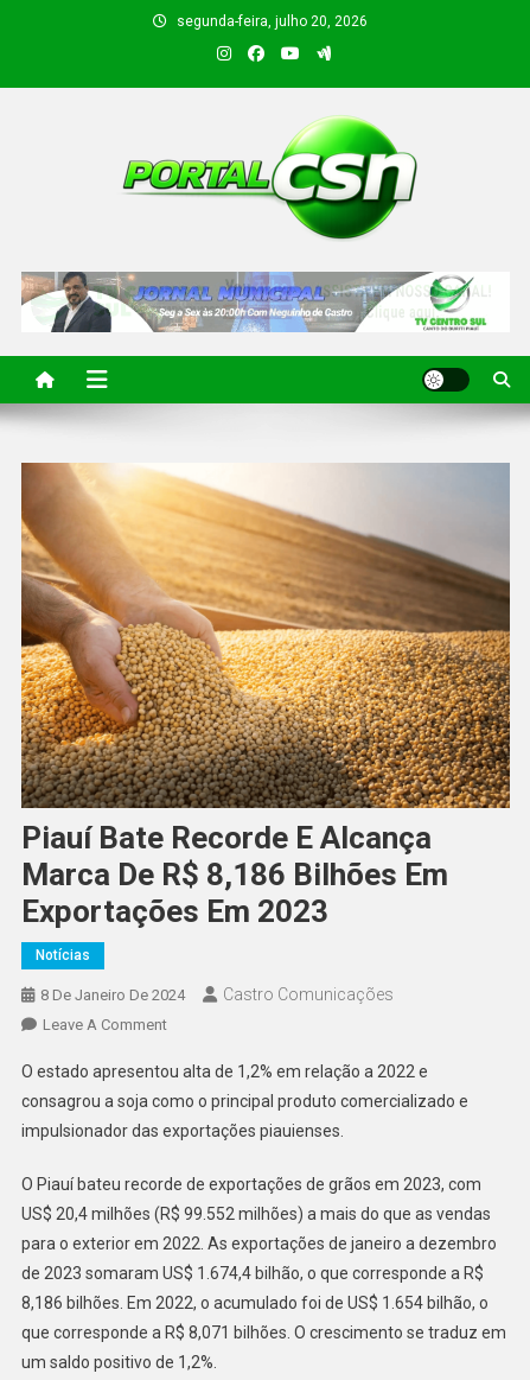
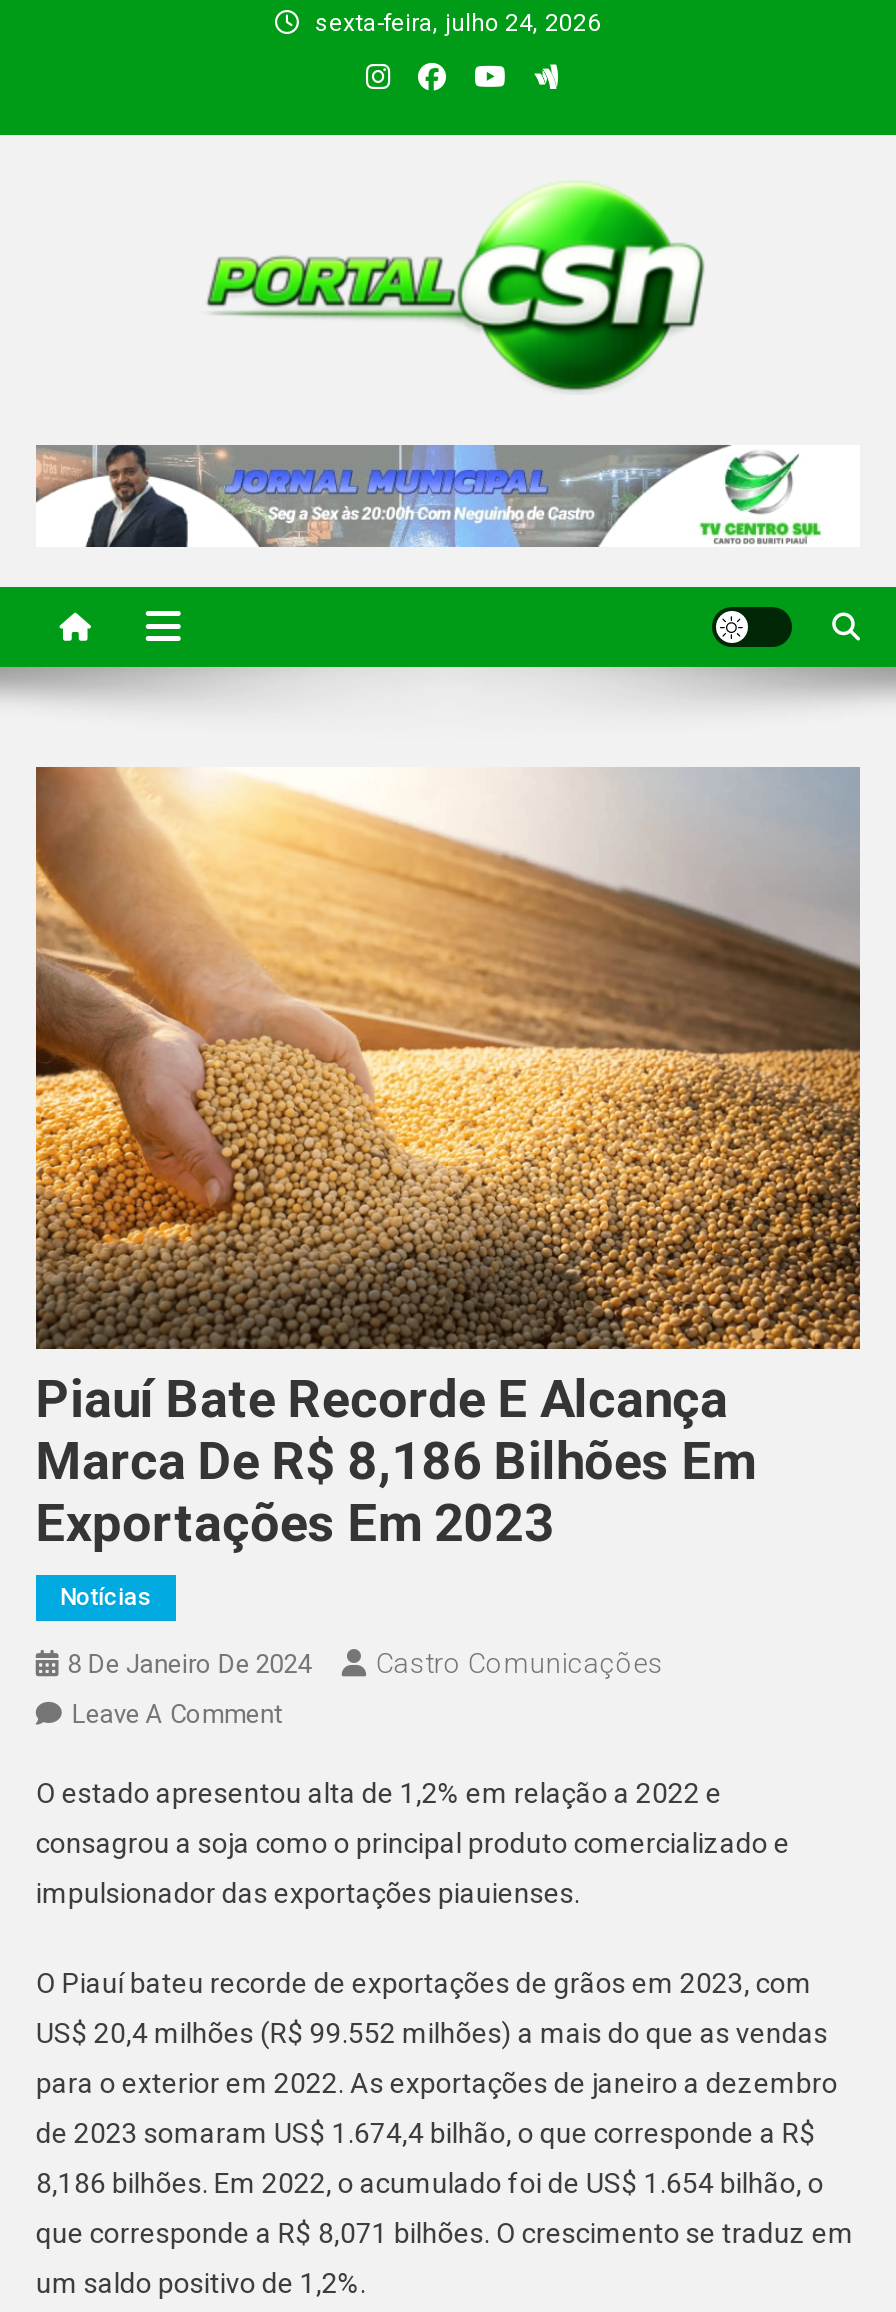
[176,13,367,30] segunda-feira, julho 20, 2026 -> [315,9,601,37] sexta-feira, julho 24, 2026

